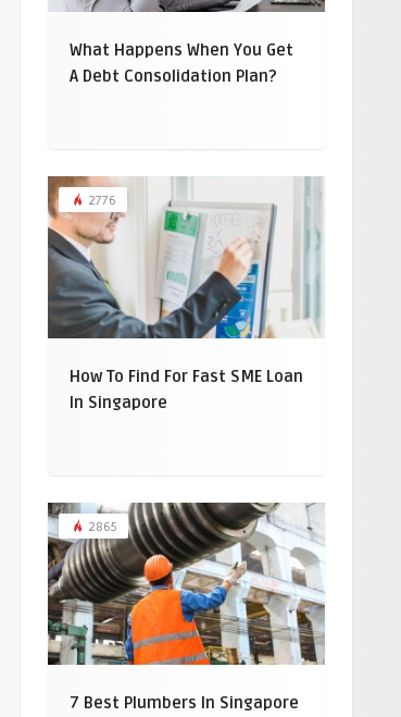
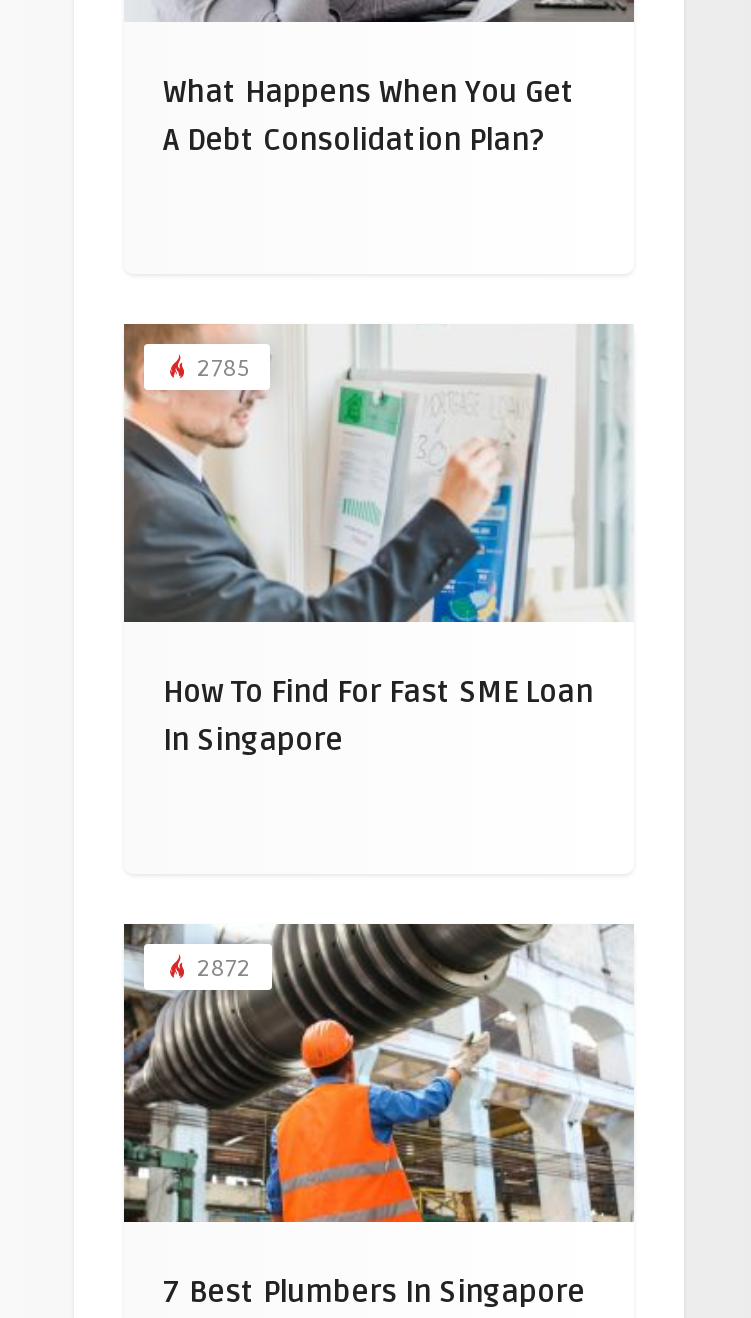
[84,193,116,209] 2776 -> [191,354,249,384] 2785
[84,519,117,535] 2865 -> [191,954,251,984] 2872

